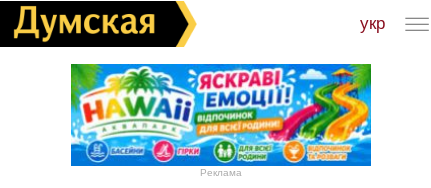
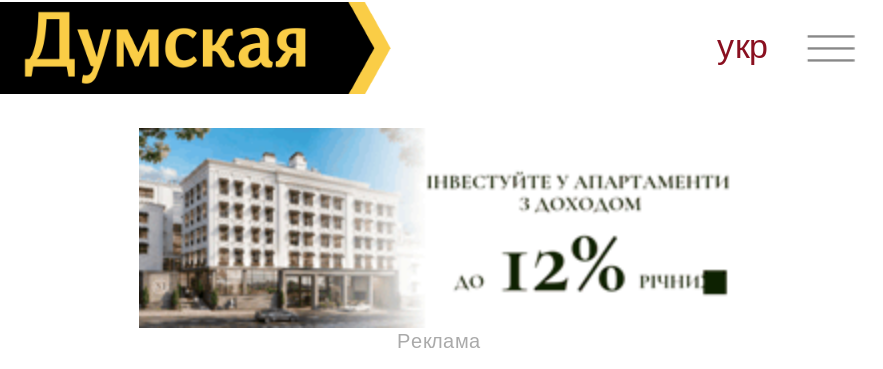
[70,63,372,167] [image] -> [137,126,739,330] [image]

